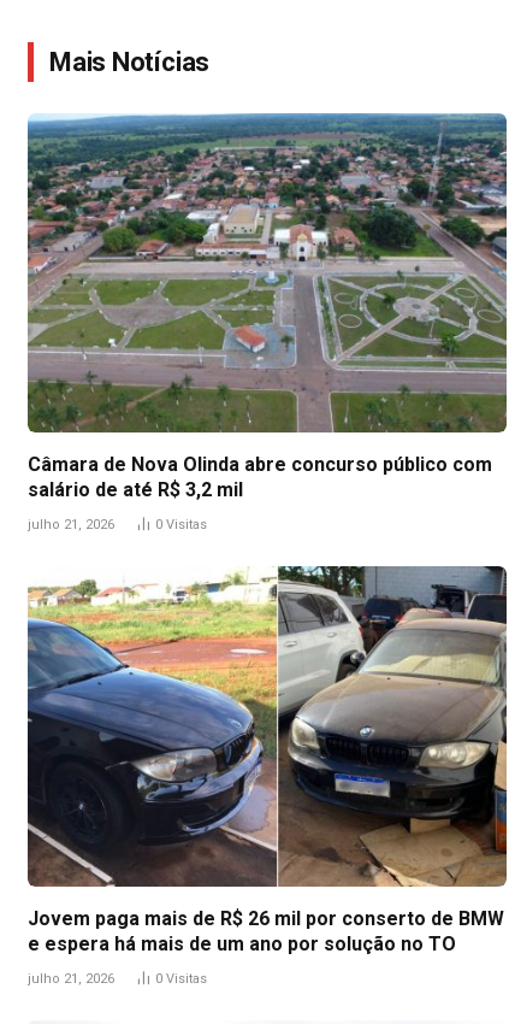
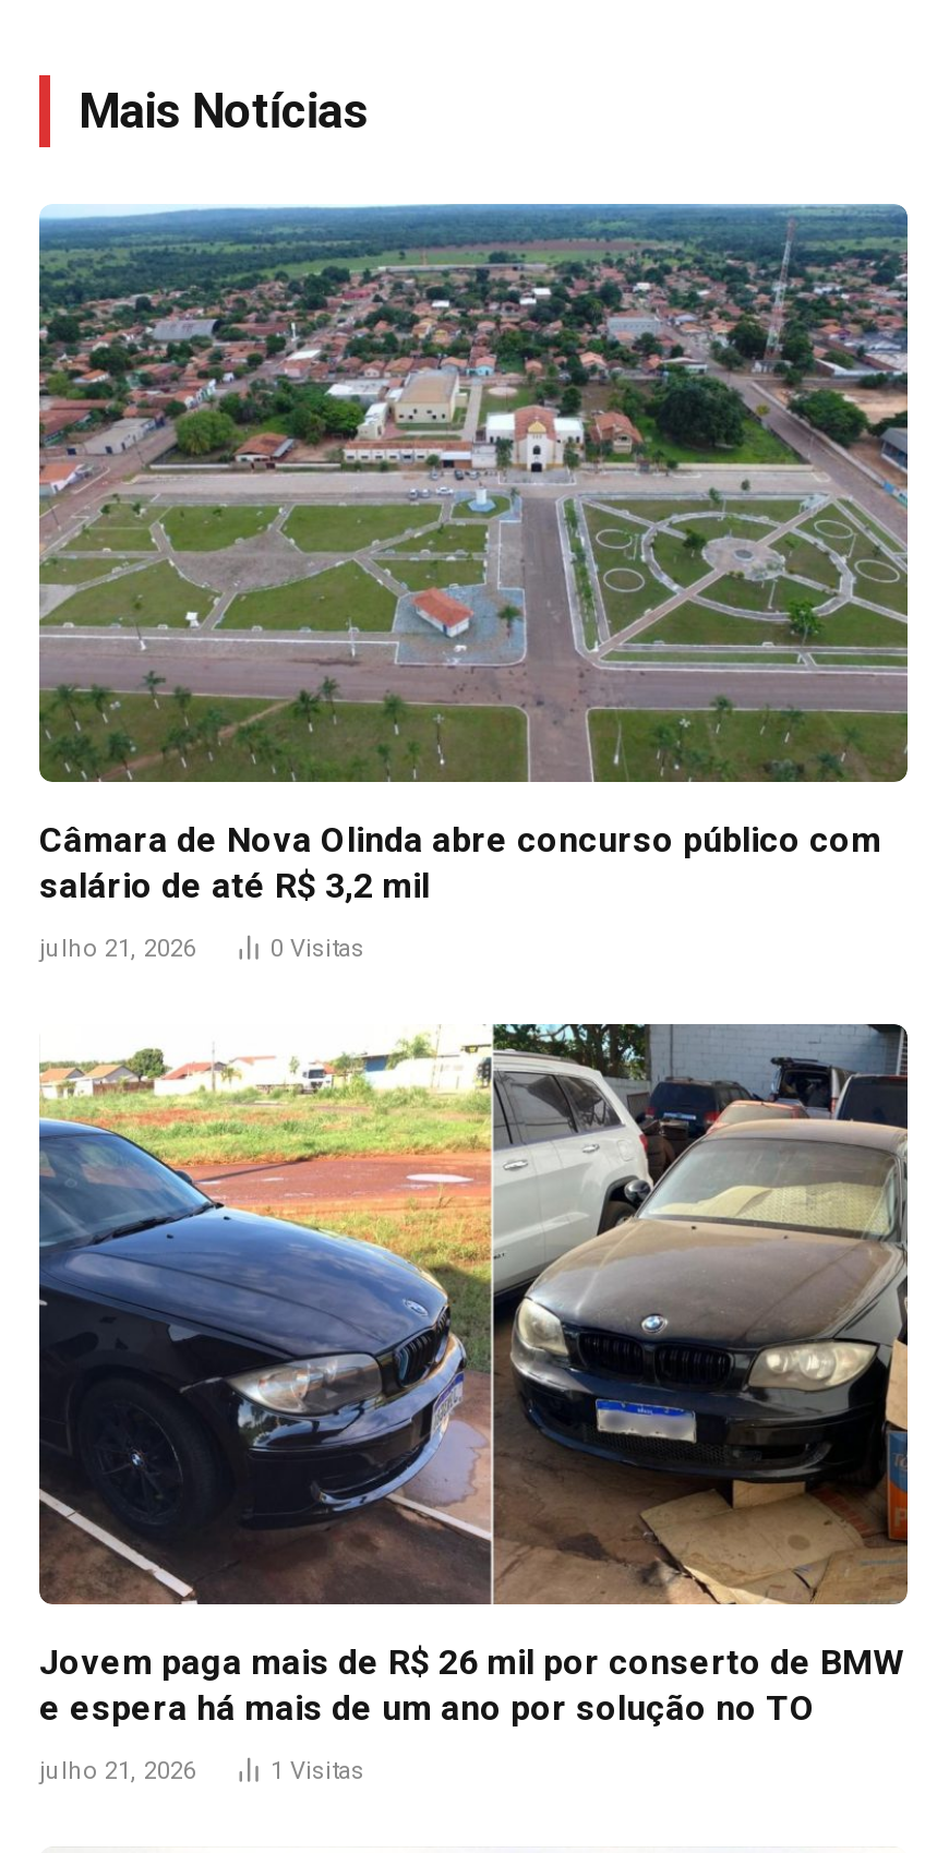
[155,971,207,986] 0 Visitas -> [271,1756,364,1785] 1 Visitas

